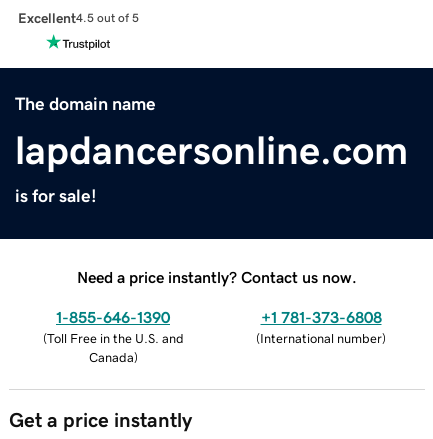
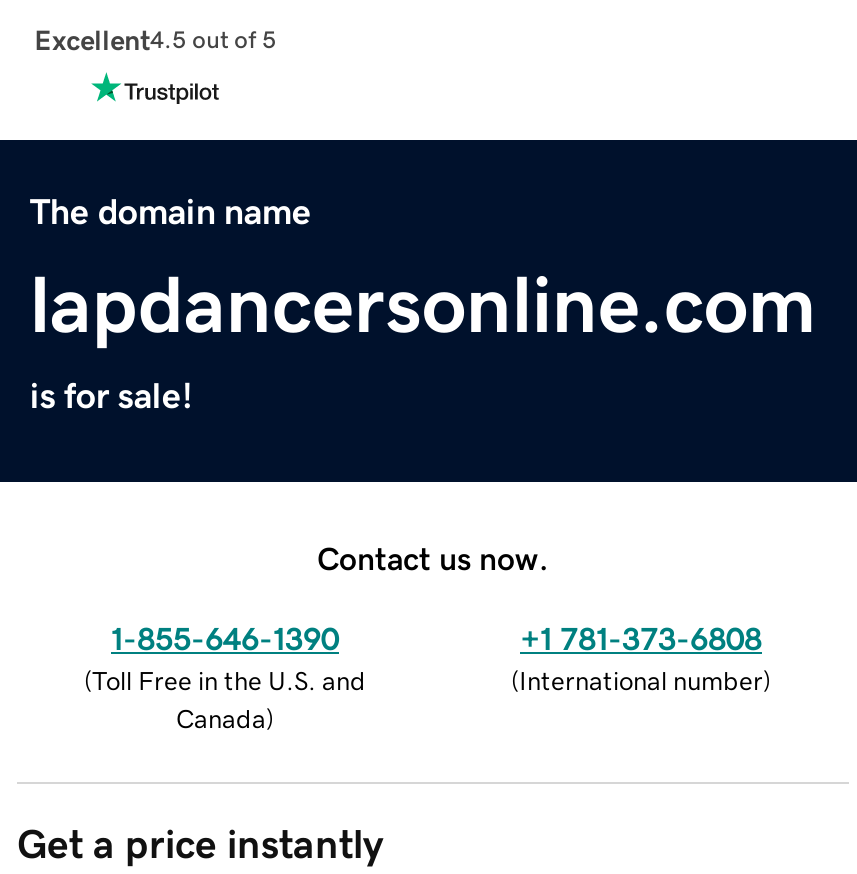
[77,269,357,285] Need a price instantly? Contact us now. -> [317,541,549,573] Contact us now.

